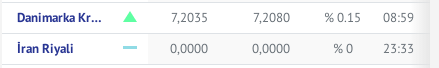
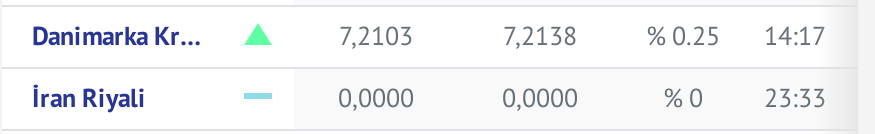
[170,9,207,26] 7,2035 -> [339,19,413,53] 7,2103
[252,9,289,26] 7,2080 -> [503,19,577,53] 7,2138
[324,9,361,26] % 0.15 -> [646,19,720,53] % 0.25
[383,9,414,26] 08:59 -> [764,19,826,53] 14:17

